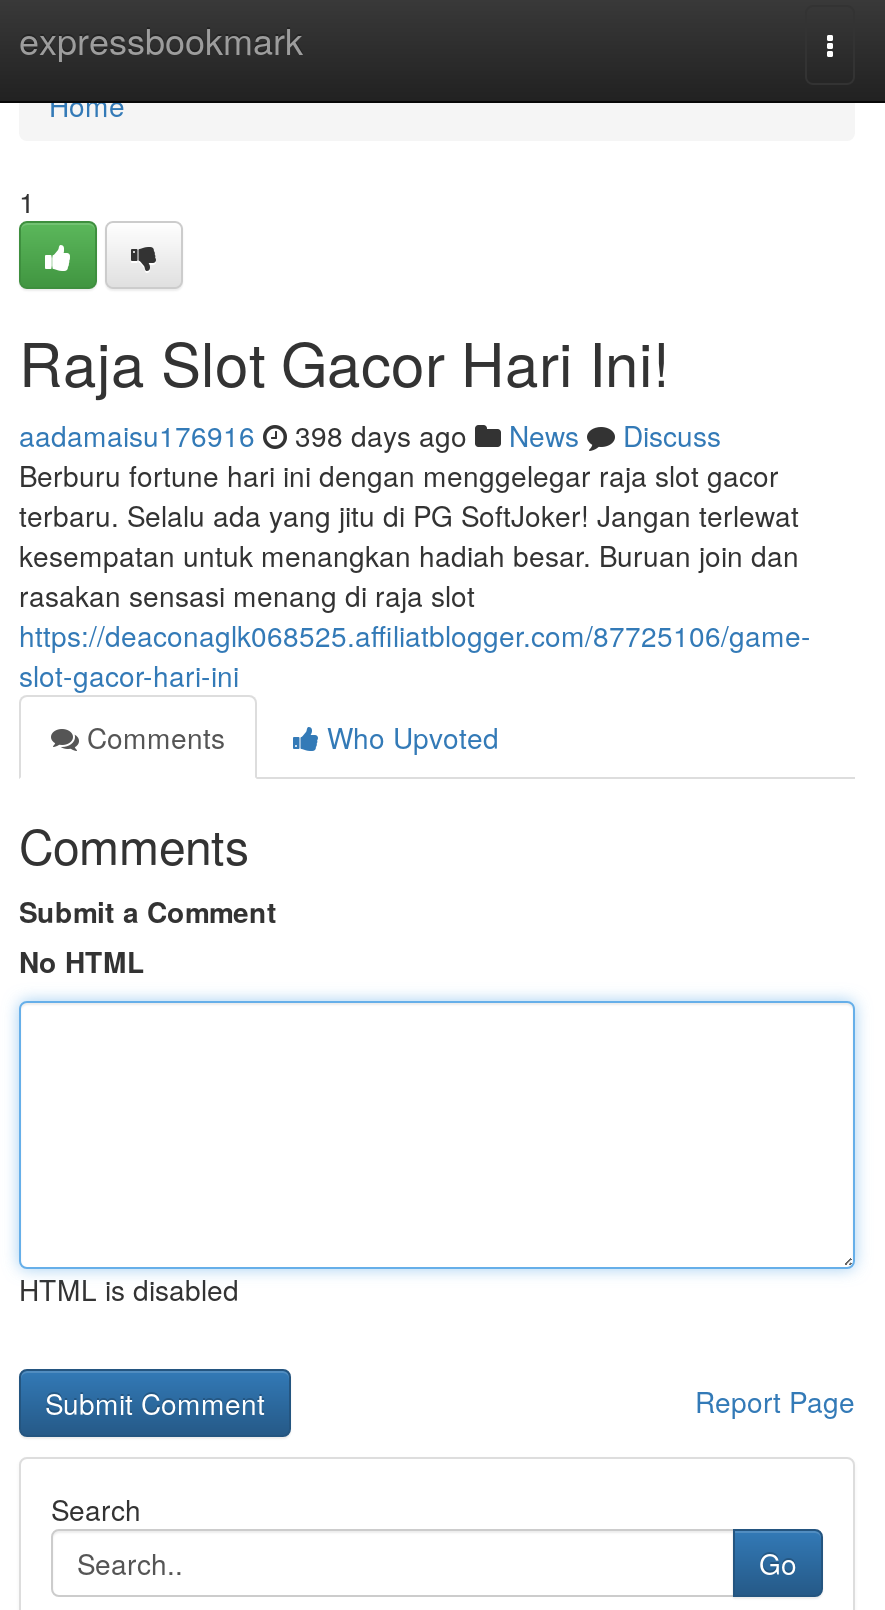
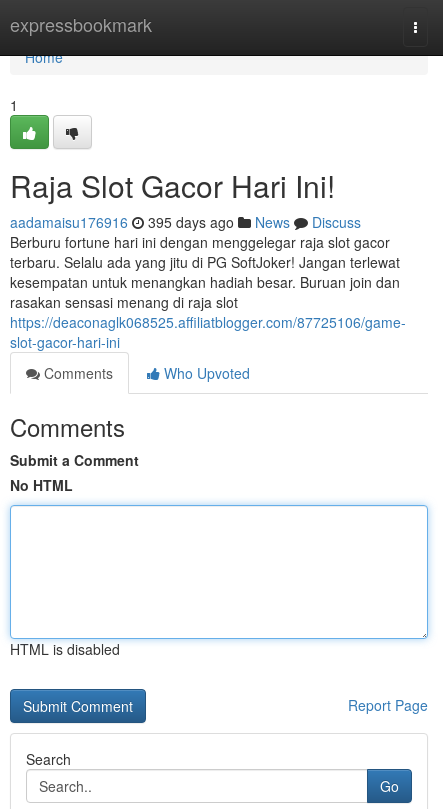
[19,415,721,455] aadamaisu176916 398 days ago News Discuss -> [10,212,361,232] aadamaisu176916 395 days ago News Discuss

